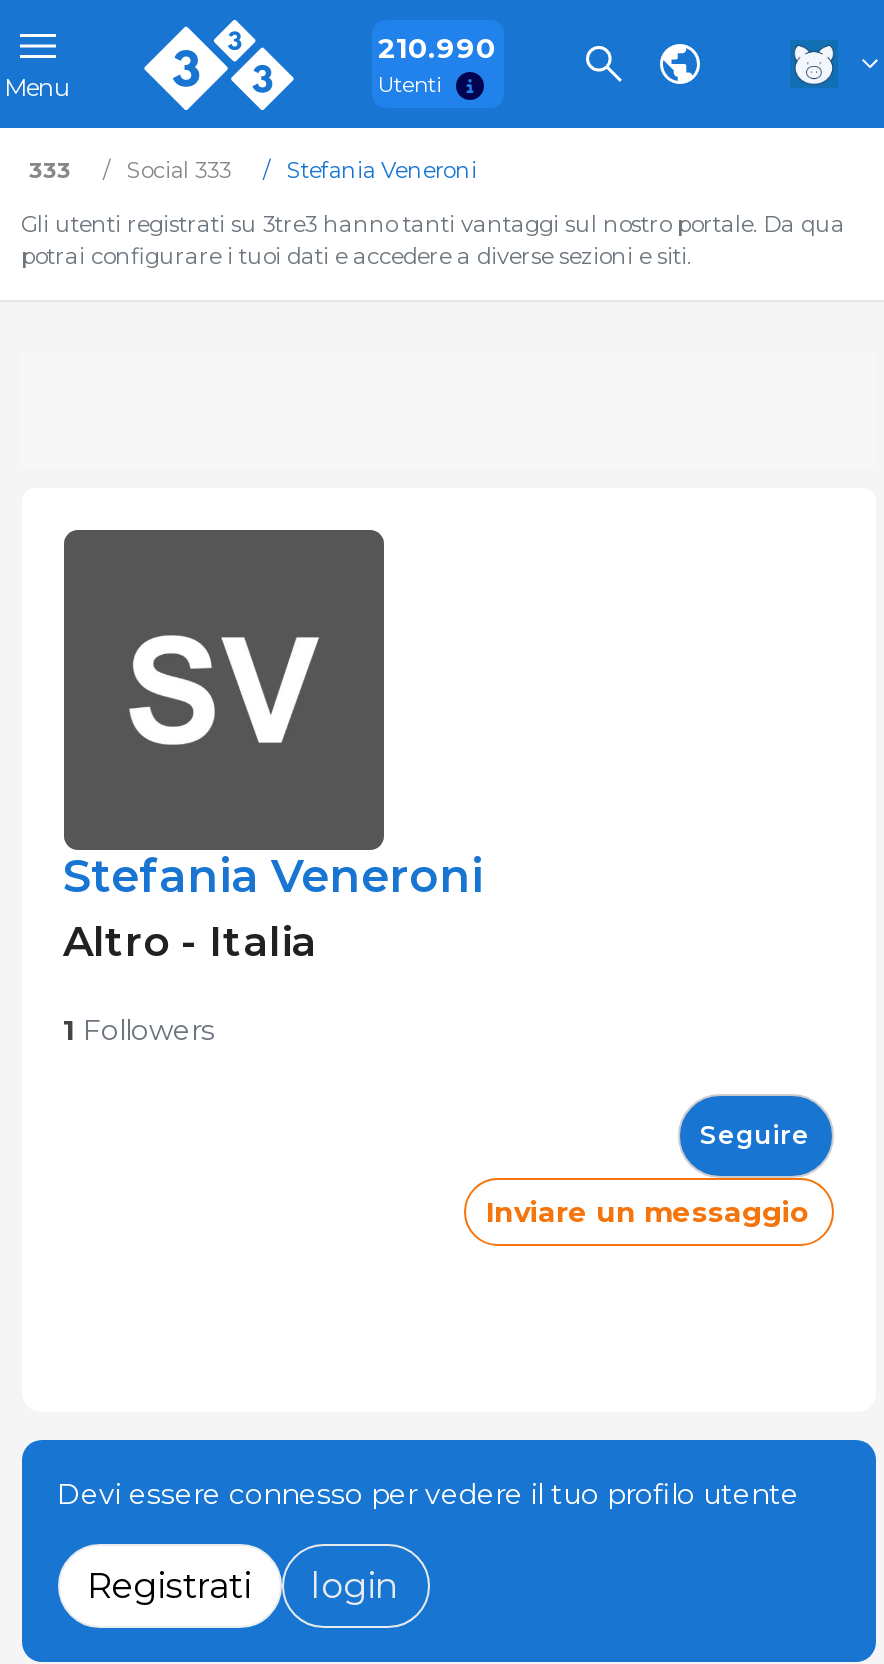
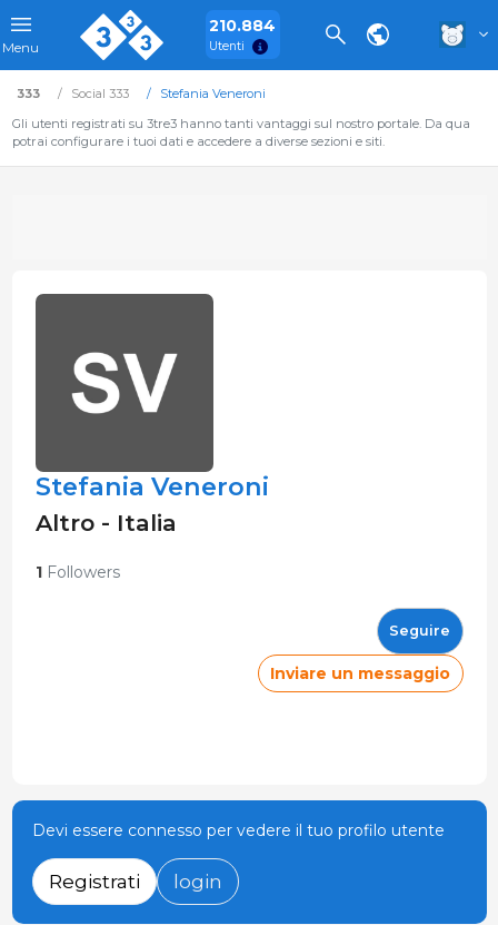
[378,29,496,65] 210.990 -> [209,15,276,35] 210.884

